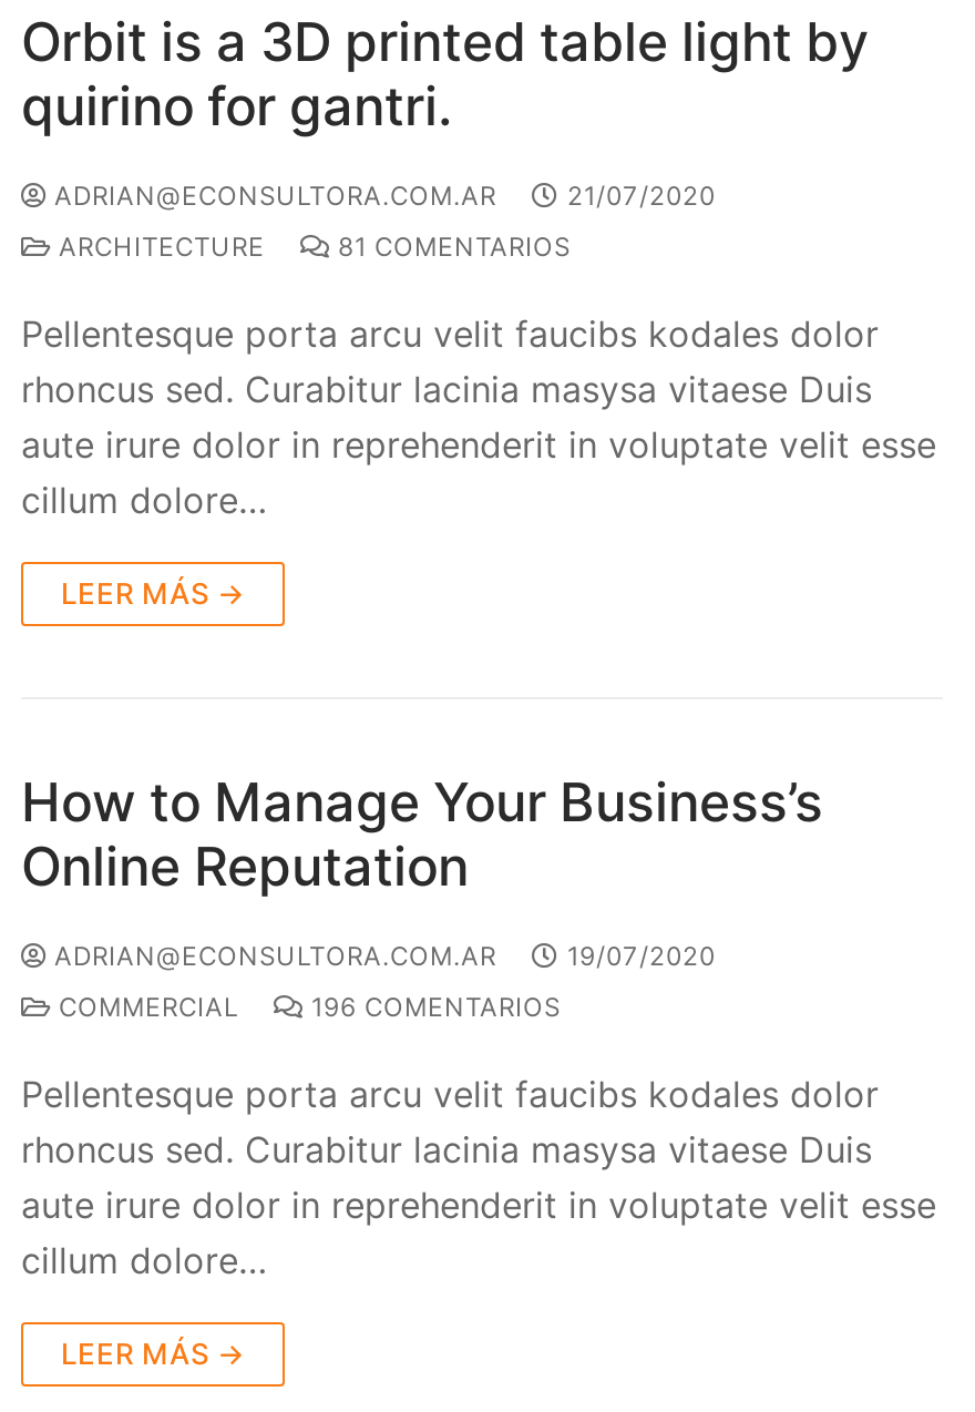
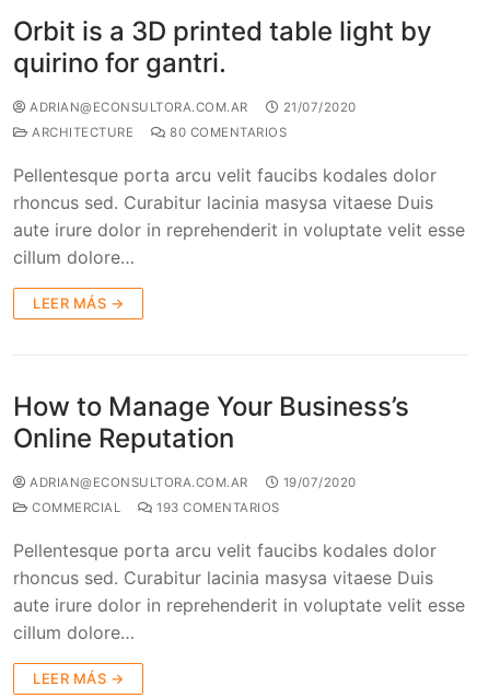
[330,231,571,262] 81 COMENTARIOS -> [166,125,287,140] 80 COMENTARIOS
[304,992,561,1023] 196 COMENTARIOS -> [153,500,280,515] 193 COMENTARIOS

